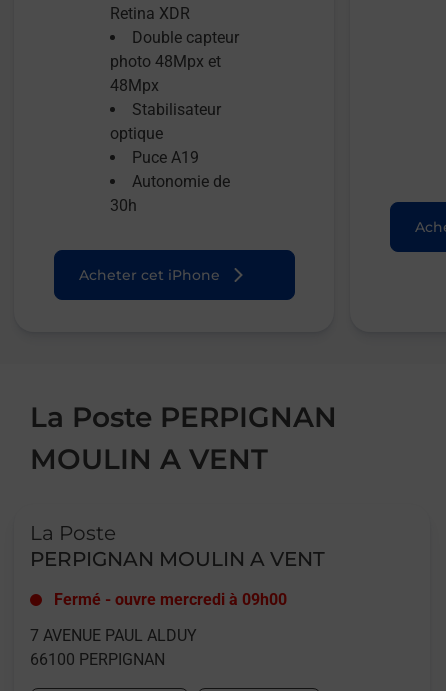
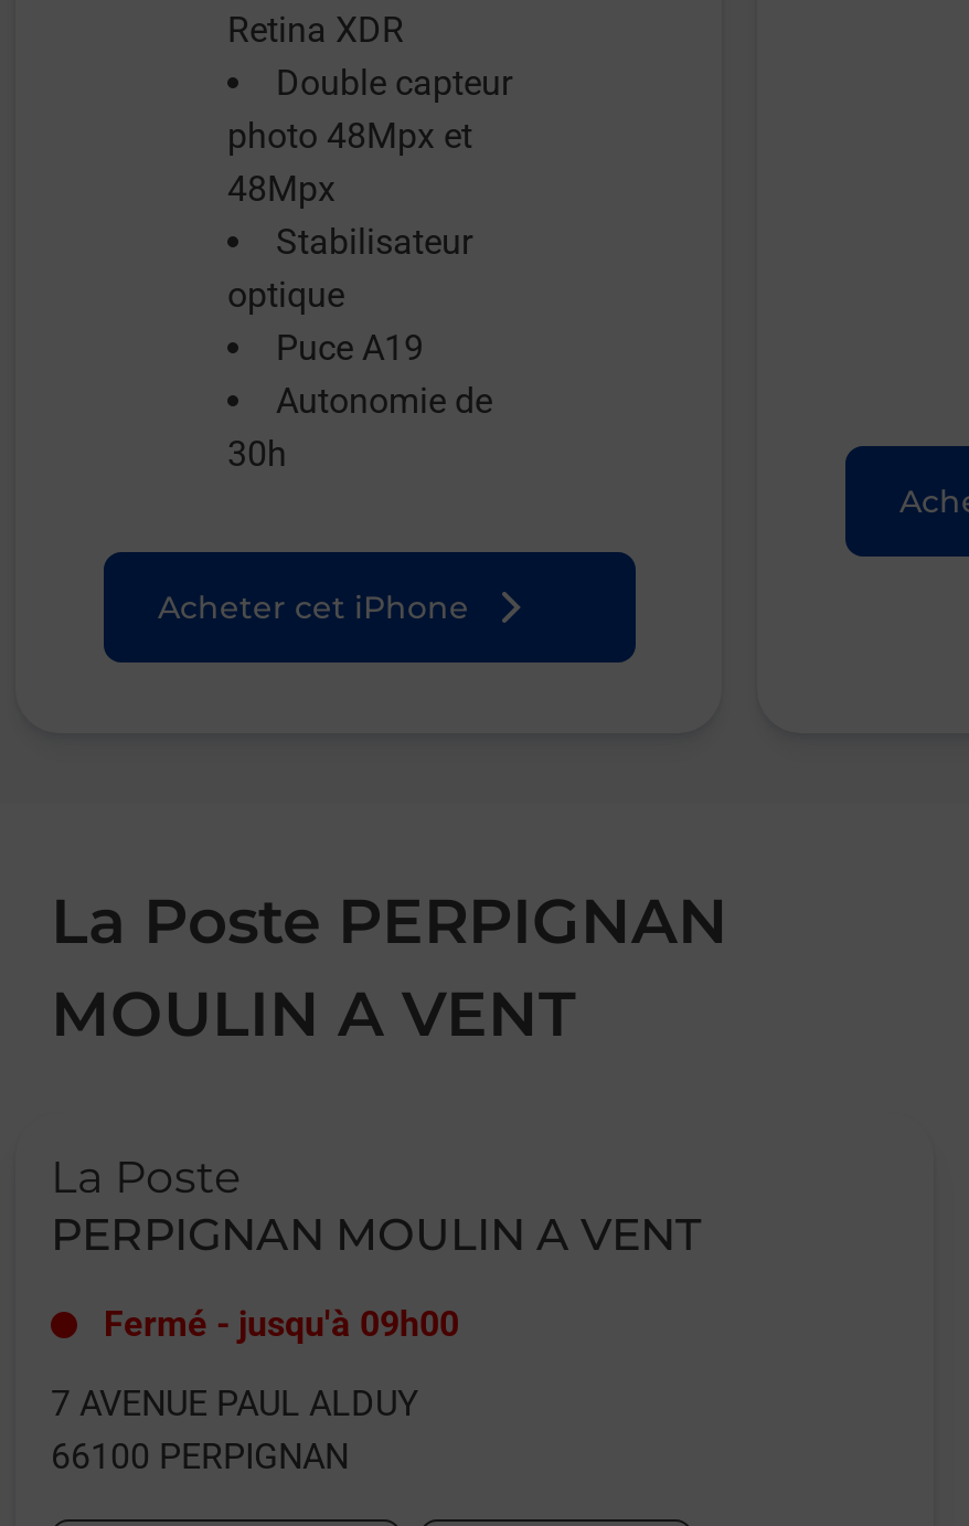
[54,590,287,609] Fermé - ouvre mercredi à 09h00 -> [104,1303,459,1345] Fermé - jusqu'à 09h00

